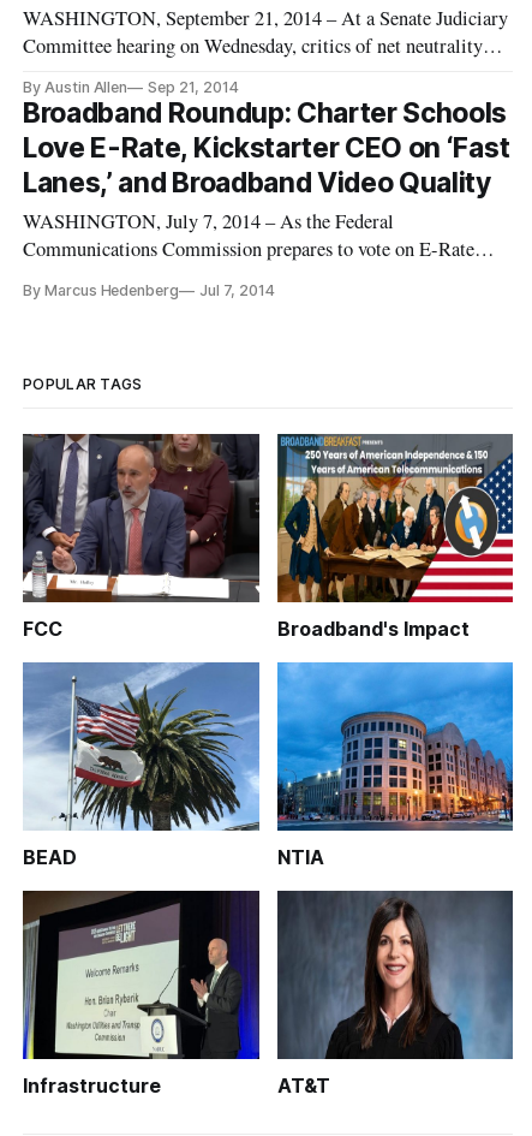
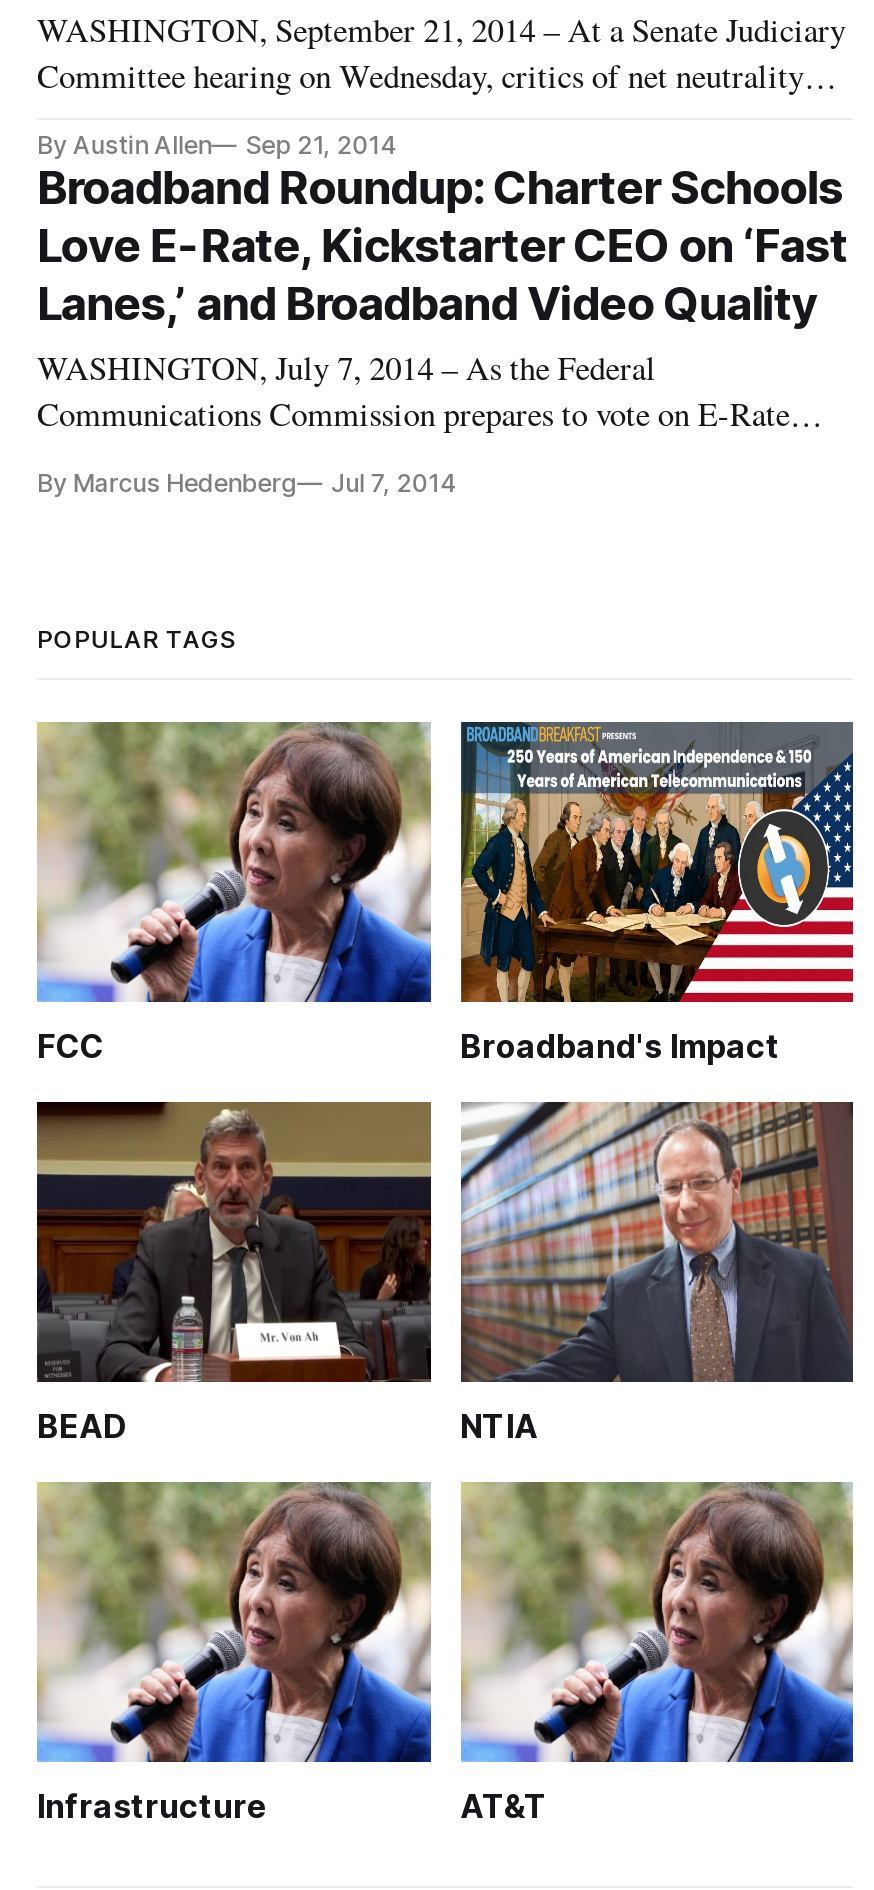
[22,433,261,603] [image] -> [35,720,433,1004] [image]
[22,661,261,832] [image] -> [35,1100,433,1384] [image]
[276,661,514,831] [image] -> [459,1100,855,1382] [image]
[22,890,261,1060] [image] -> [35,1480,433,1764] [image]
[276,890,514,1060] [image] -> [459,1480,855,1764] [image]

